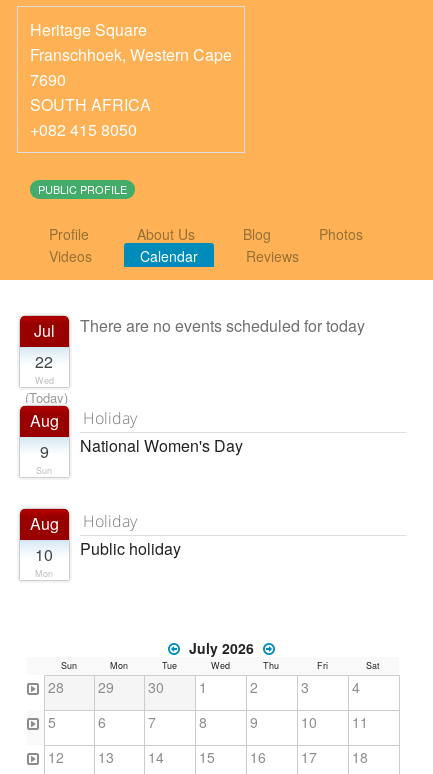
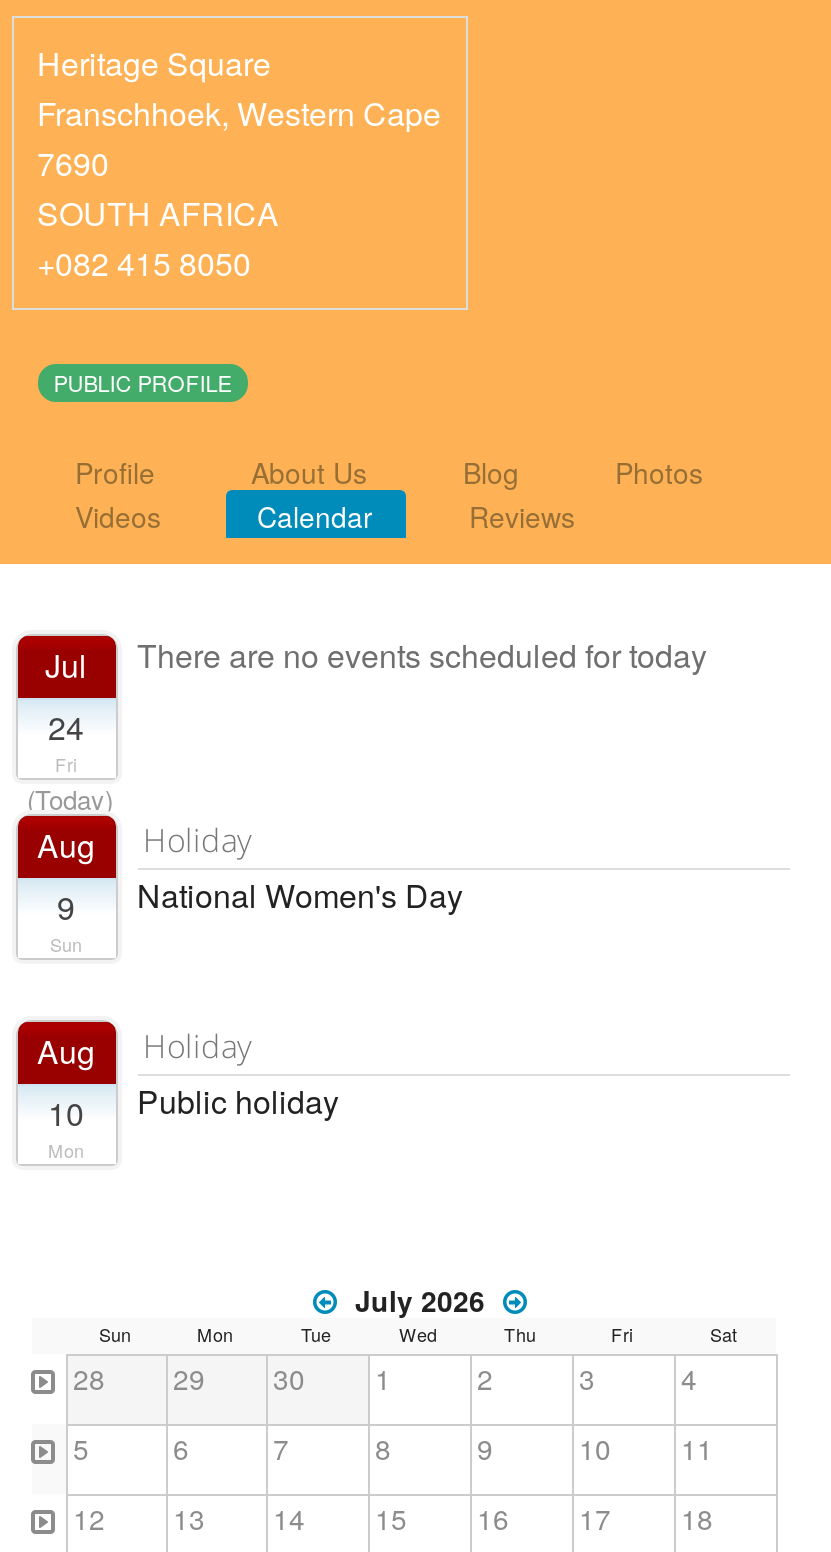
[34,350,53,387] 22 | Wed -> [48,705,84,779] 24 | Fri

